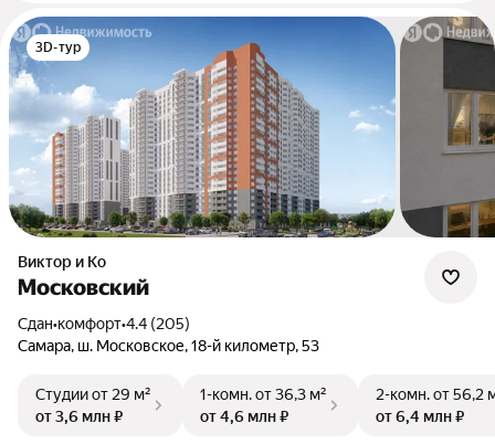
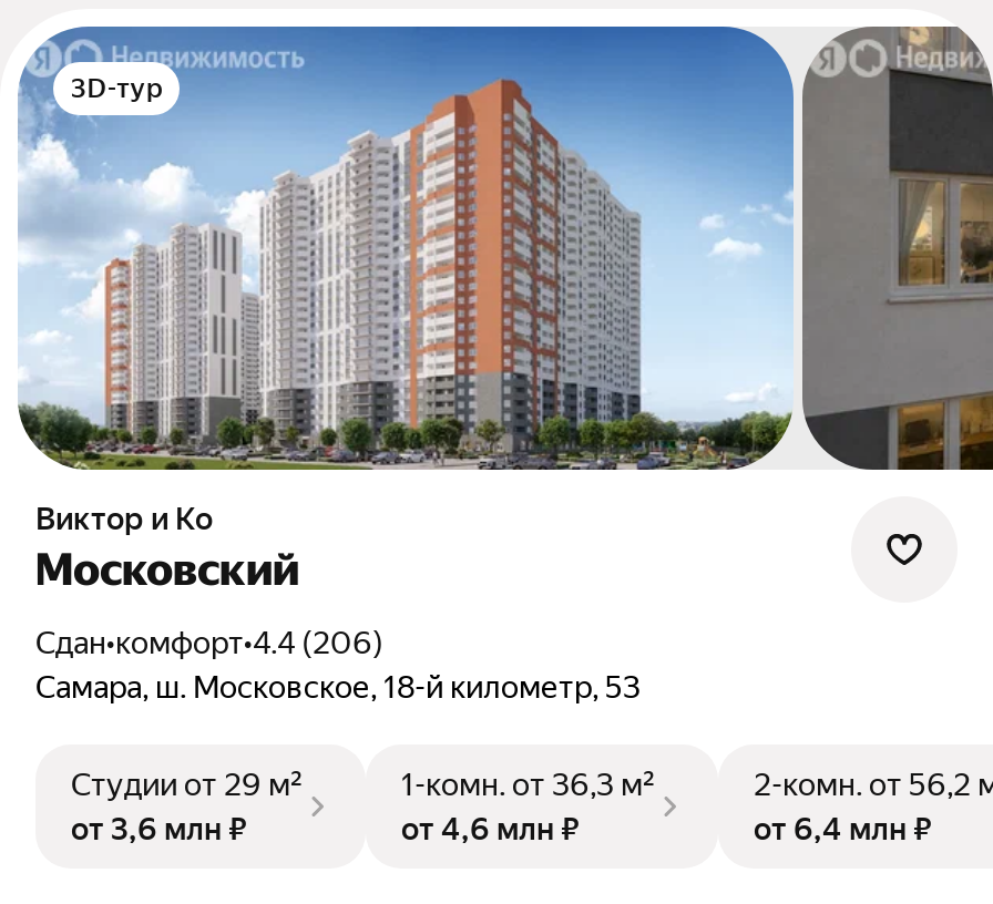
[28,315,190,333] Сдан•комфорт•4.4 (205) -> [55,625,383,661] Сдан•комфорт•4.4 (206)

